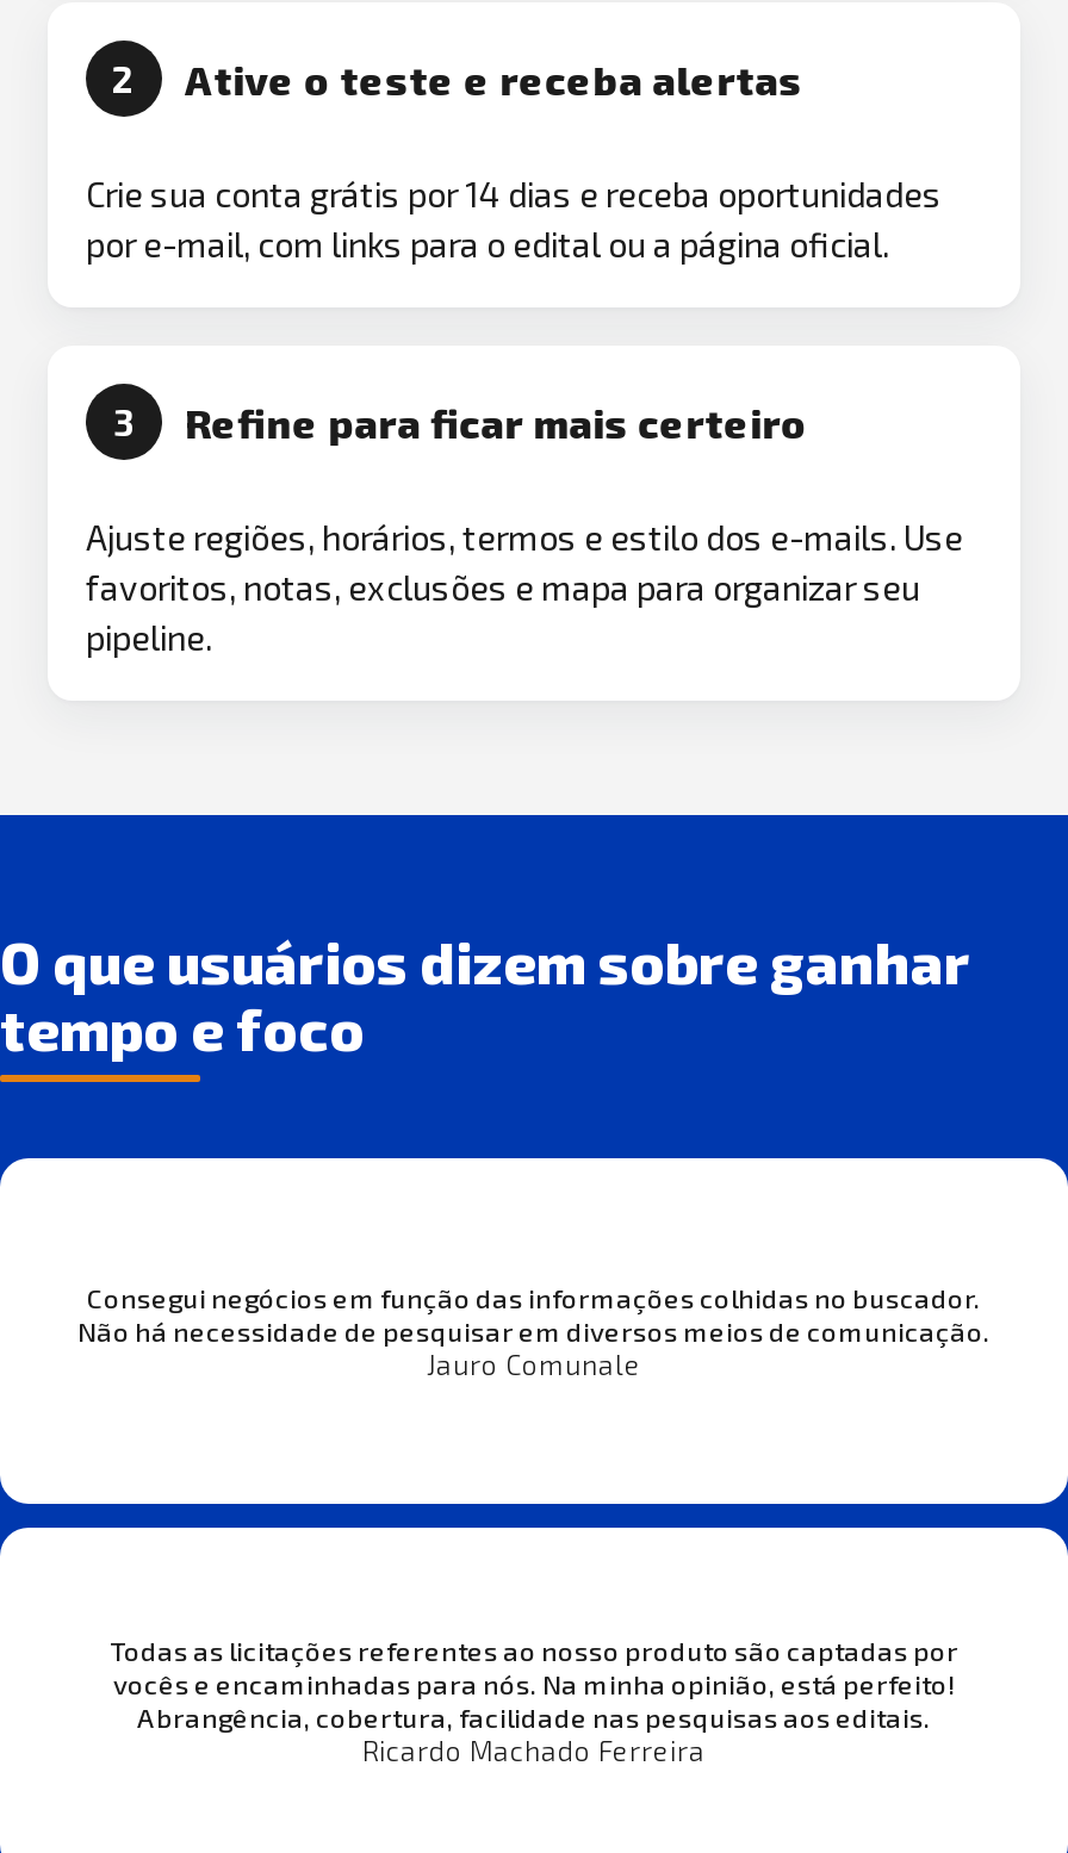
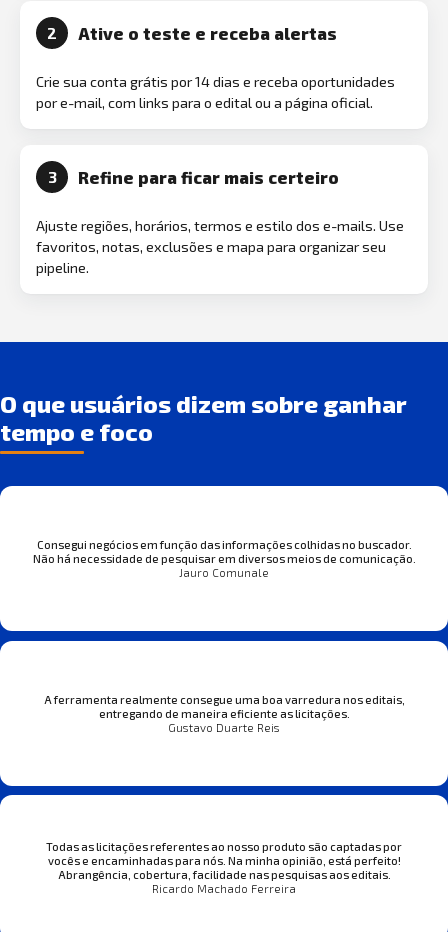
none -> [43,693,404,734] A ferramenta realmente consegue uma boa varredura nos editais, | entregando de maneira eficiente as licitações. | Gustavo Duarte Reis

